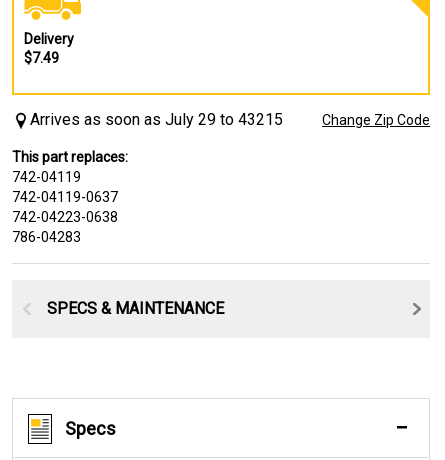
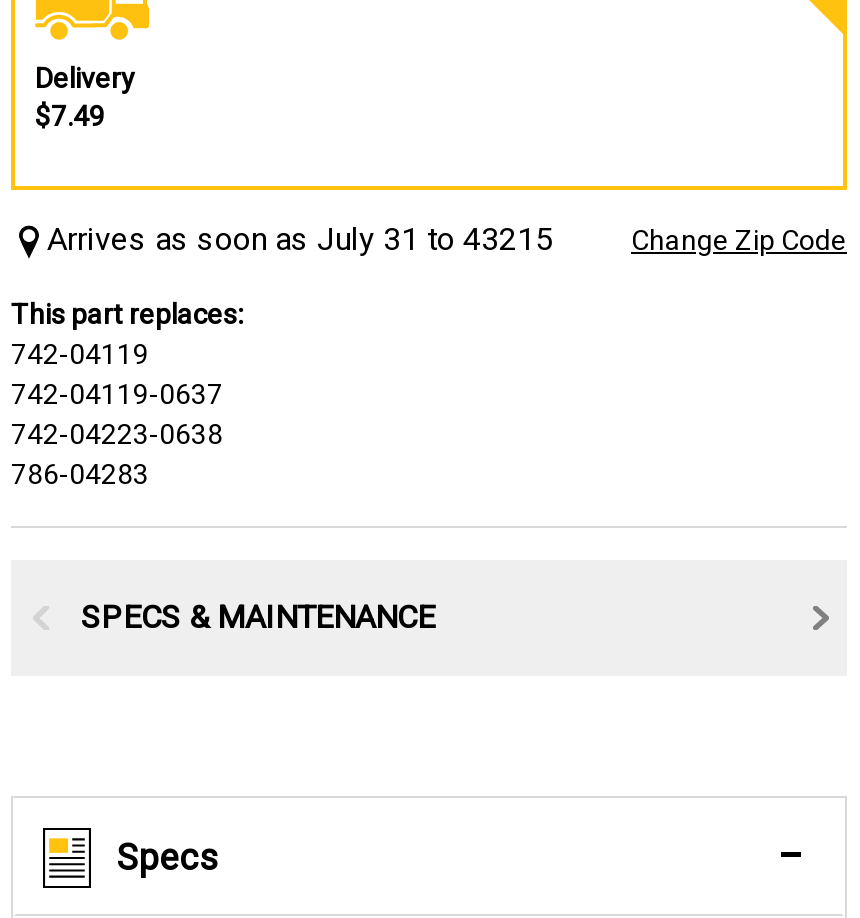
[30,110,283,129] Arrives as soon as July 29 to 43215 -> [47,220,553,258] Arrives as soon as July 31 to 43215

